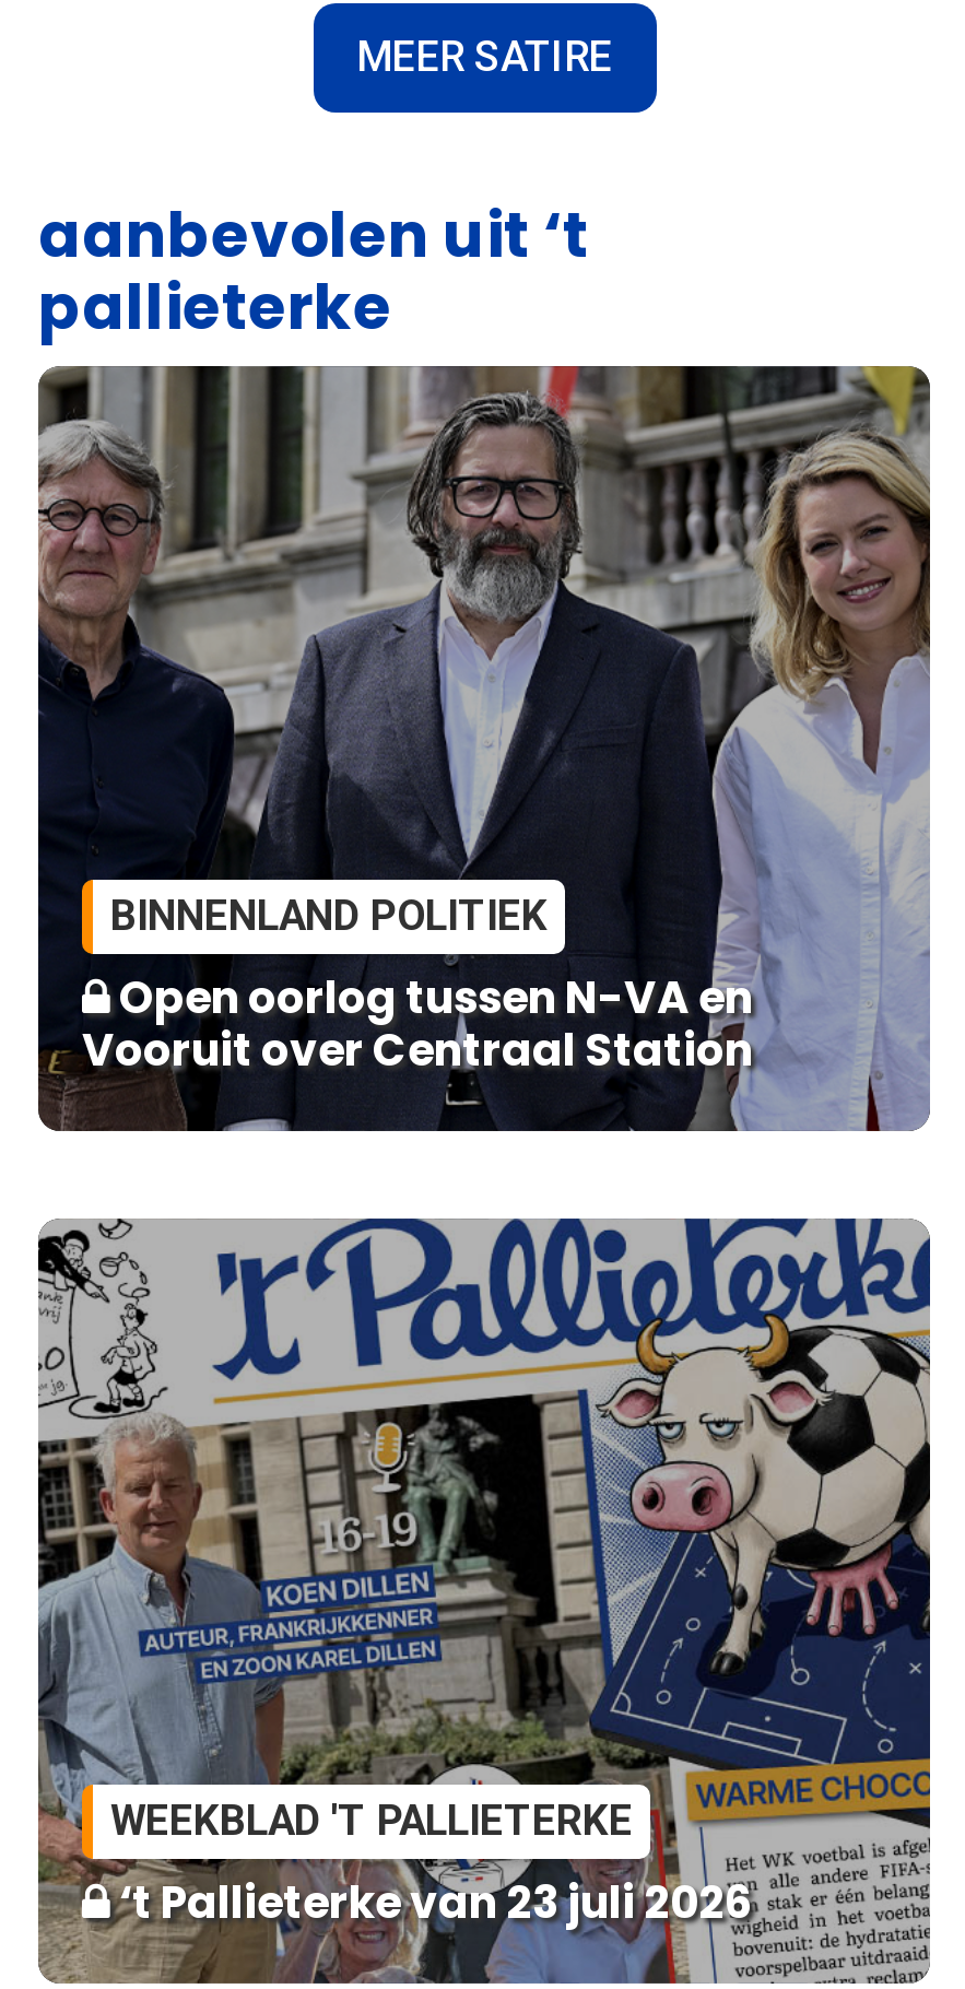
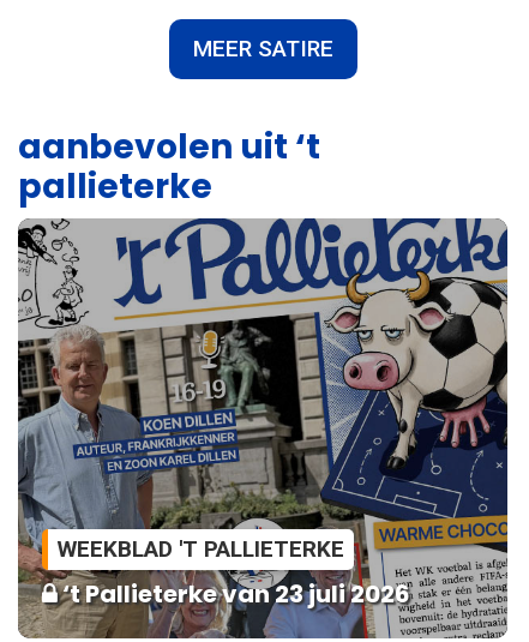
[36,364,932,1133] [image] | BINNENLAND POLITIEK | Open oorlog tussen N-VA en | Vooruit over Centraal Station -> none

